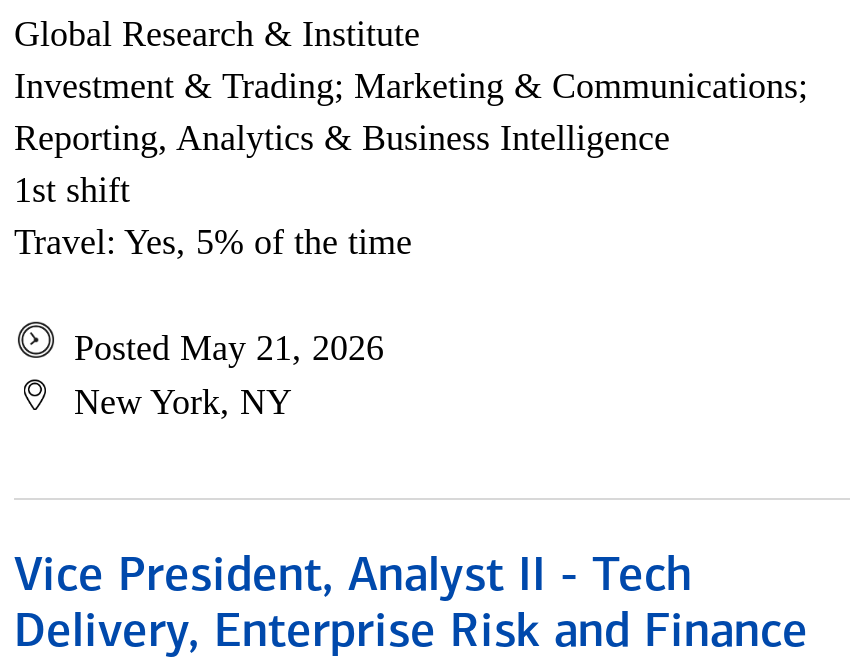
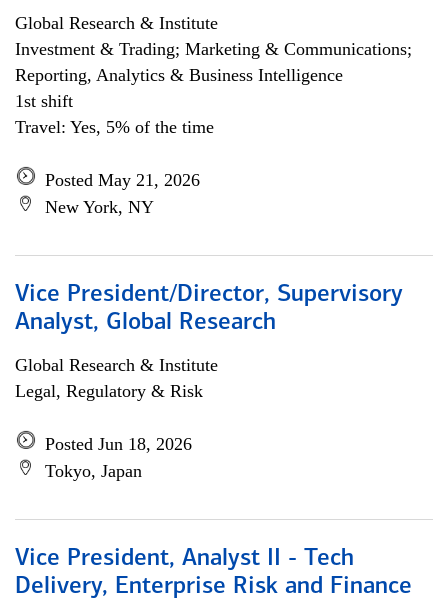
none -> [15,283,403,481] Vice President/Director, Supervisory | Analyst, Global Research | Global Research & Institute | Legal, Regulatory & Risk | Posted Jun 18, 2026 | Tokyo, Japan

